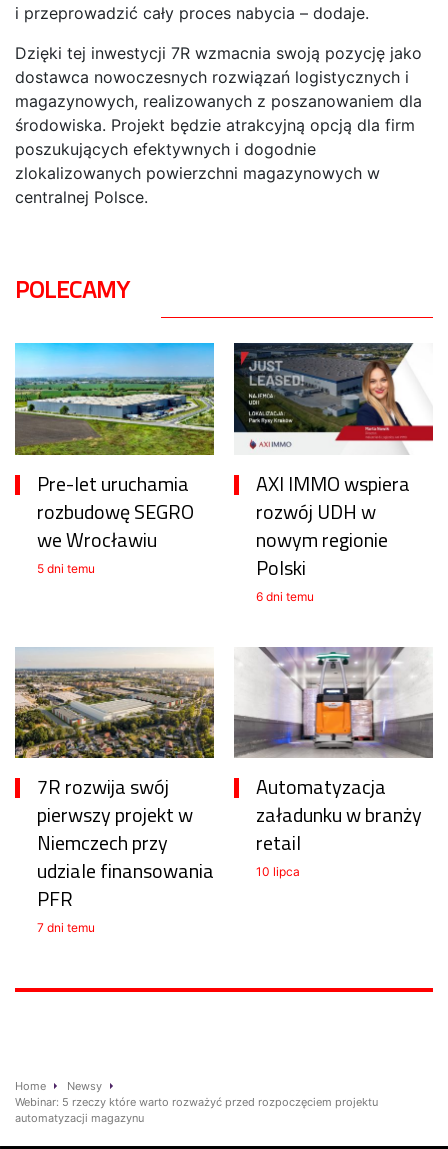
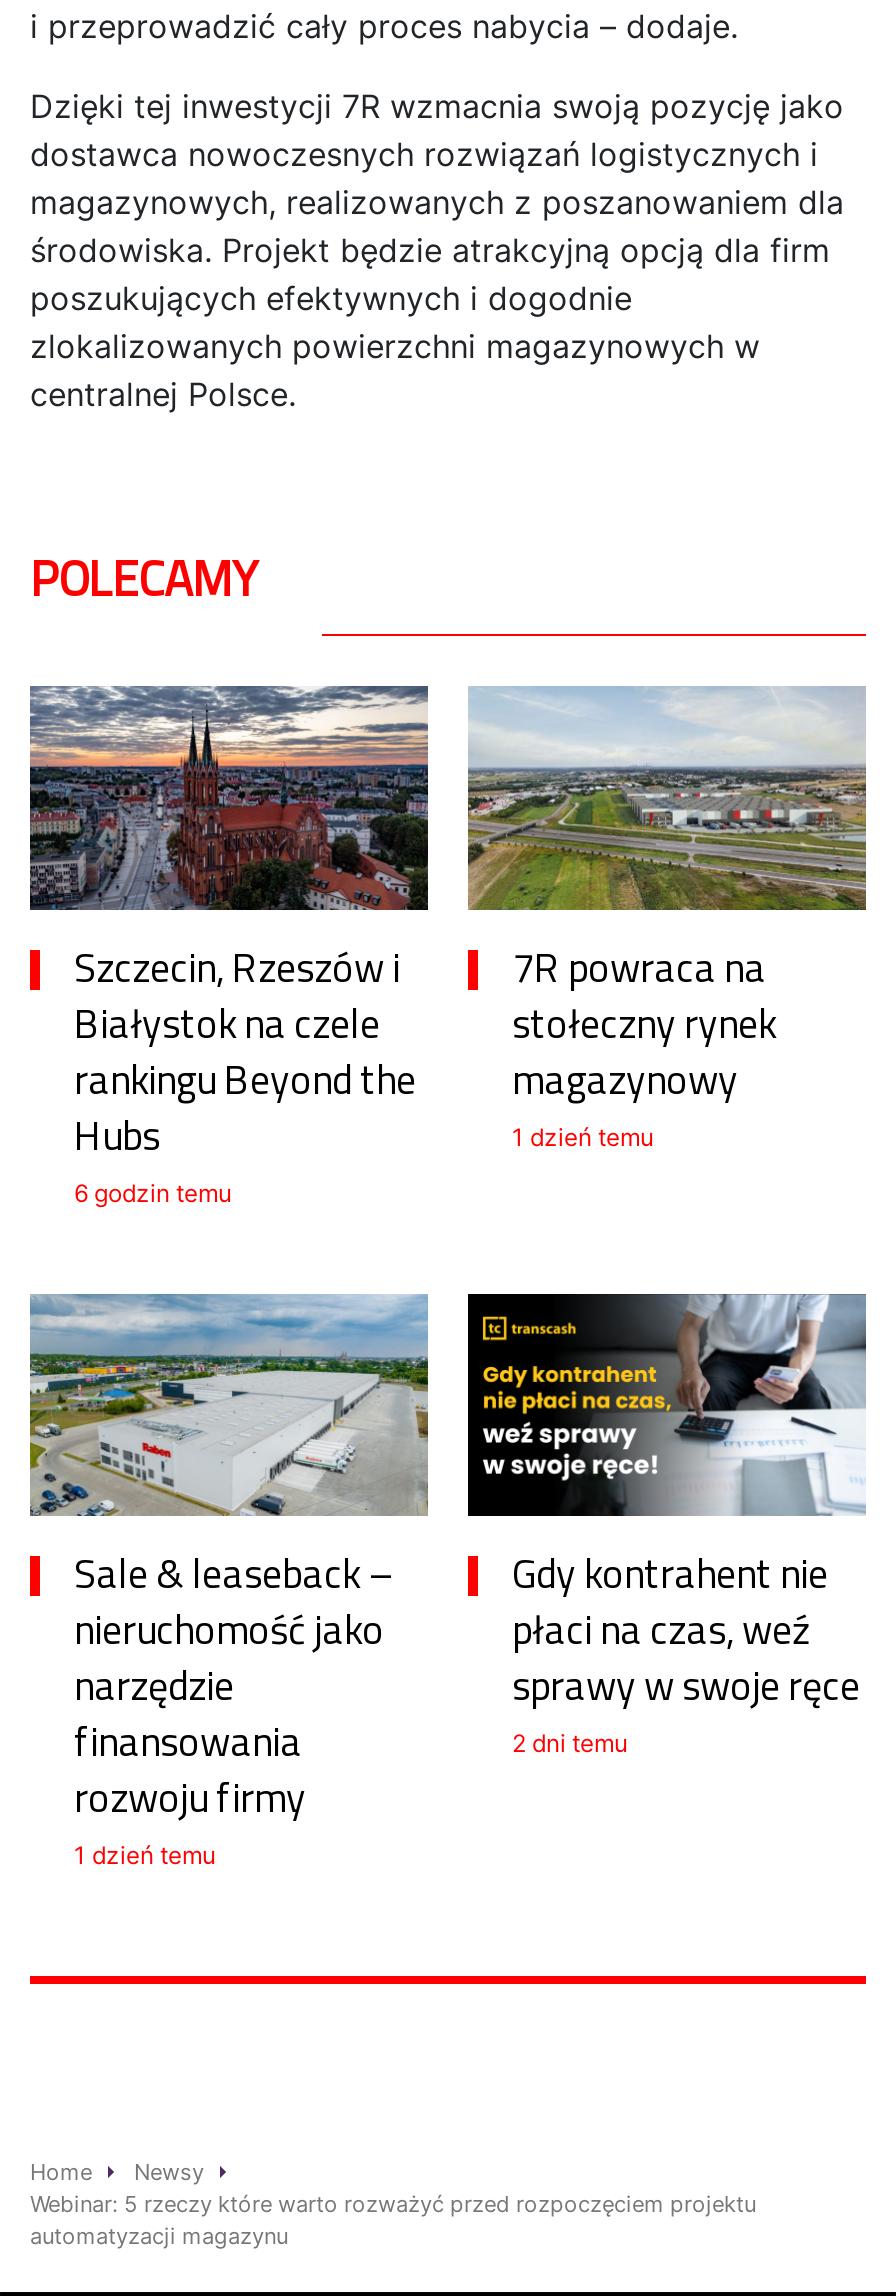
[14,342,215,575] [image] | Pre-let uruchamia | rozbudowę SEGRO | we Wrocławiu | 5 dni temu -> [28,684,430,1207] [image] | Szczecin, Rzeszów i | Białystok na czele | rankingu Beyond the | Hubs | 6 godzin temu
[233,342,434,603] [image] | AXI IMMO wspiera | rozwój UDH w | nowym regionie | Polski | 6 dni temu -> [466,686,868,1151] [image] | 7R powraca na | stołeczny rynek | magazynowy | 1 dzień temu
[15,648,214,935] [image] | 7R rozwija swój | pierwszy projekt w | Niemczech przy | udziale finansowania | PFR | 7 dni temu -> [30,1294,430,1871] [image] | Sale & leaseback – | nieruchomość jako | narzędzie | finansowania | rozwoju firmy | 1 dzień temu
[233,646,434,879] [image] | Automatyzacja | załadunku w branży | retail | 10 lipca -> [466,1292,868,1759] [image] | Gdy kontrahent nie | płaci na czas, weź | sprawy w swoje ręce | 2 dni temu

